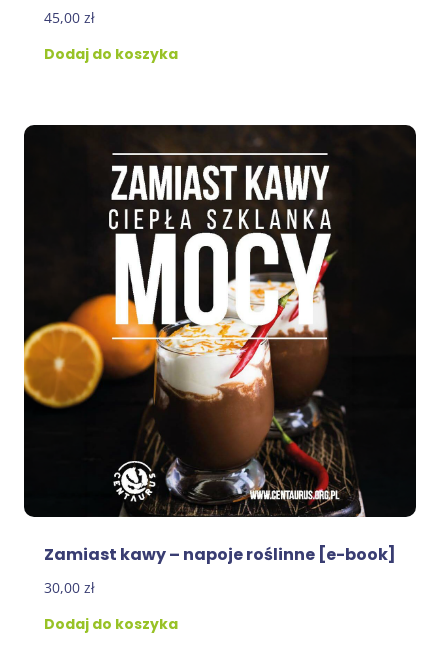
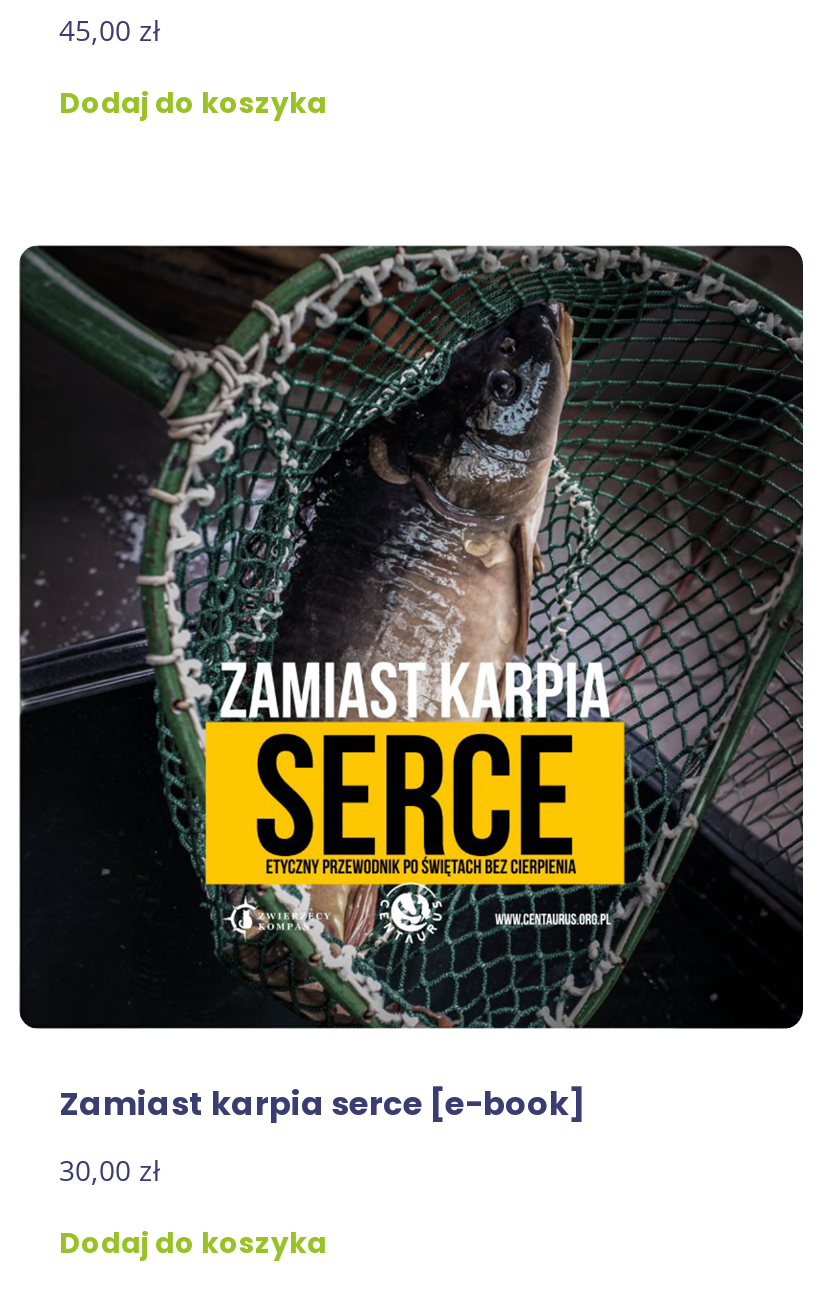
[23,124,416,565] [image] | Zamiast kawy – napoje roślinne [e-book] -> [17,243,805,1126] [image] | Zamiast karpia serce [e-book]

